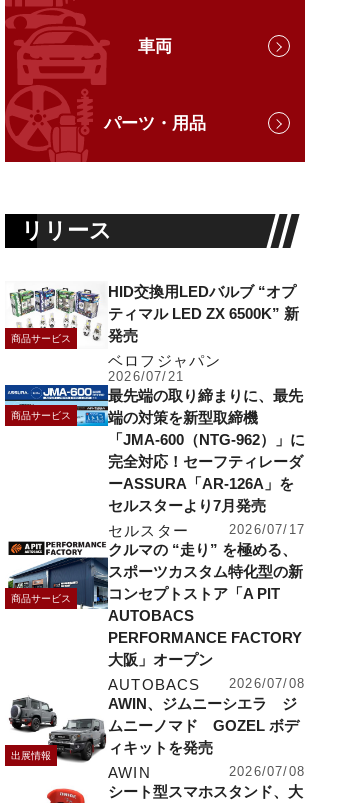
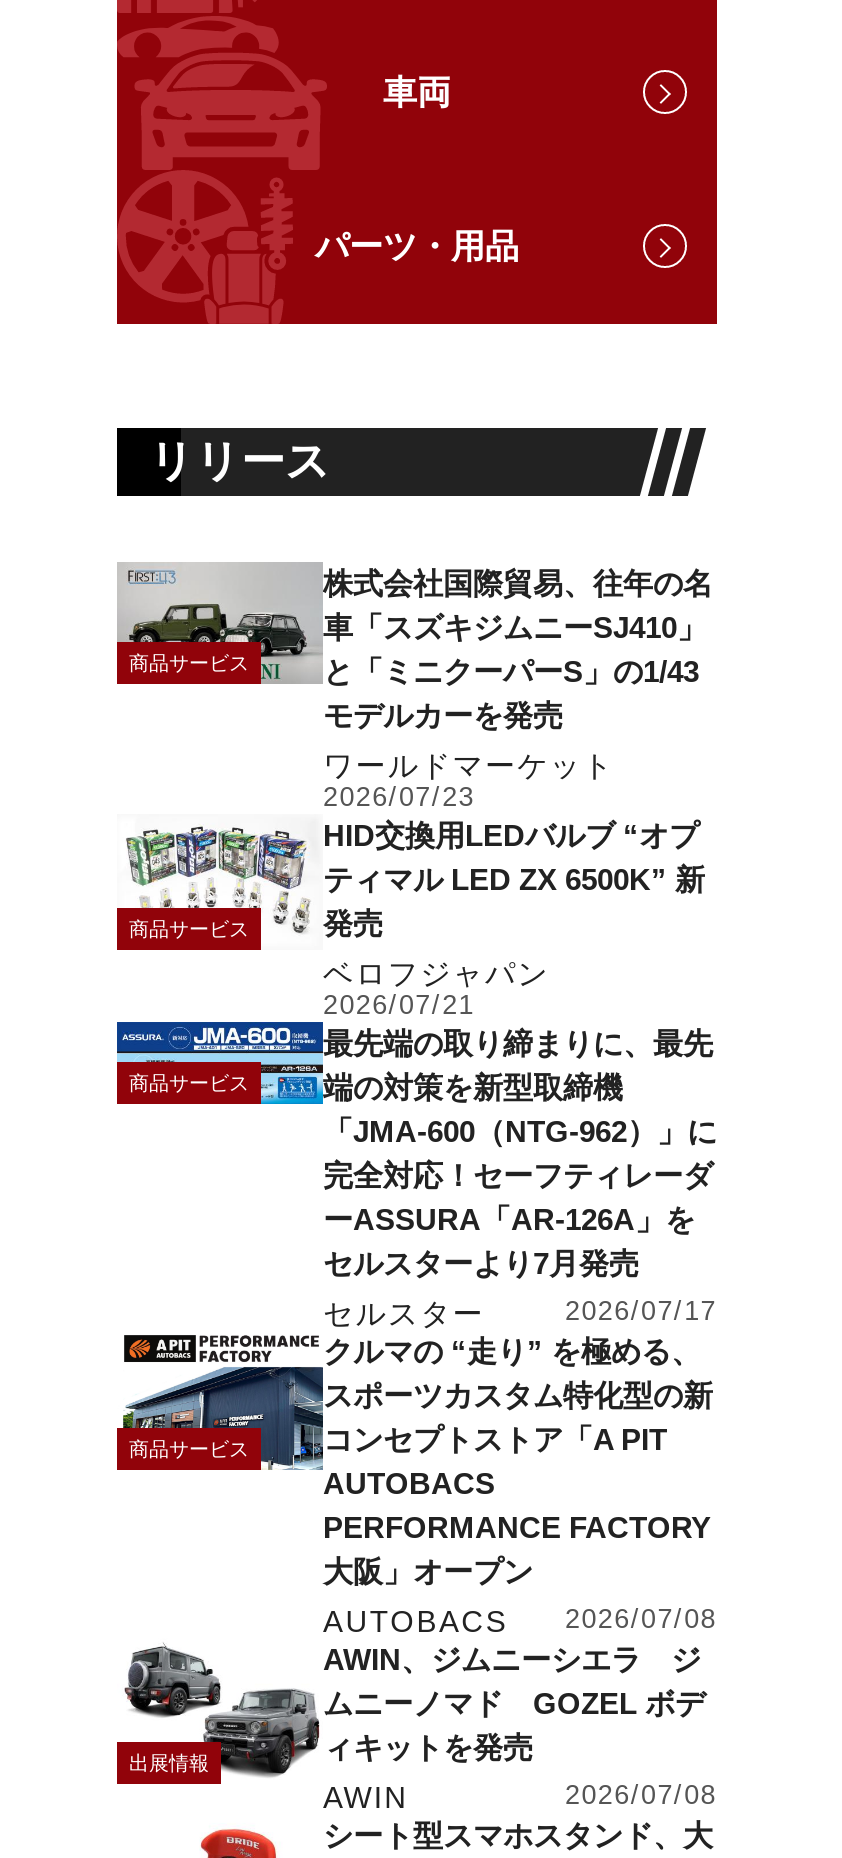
none -> [117,562,295,698] [image] | 商品サービス
none -> [323,565,713,811] 株式会社国際貿易、往年の名 | 車「スズキジムニーSJ410」 | と「ミニクーパーS」の1/43 | モデルカーを発売 | ワールドマーケット | 2026/07/23

